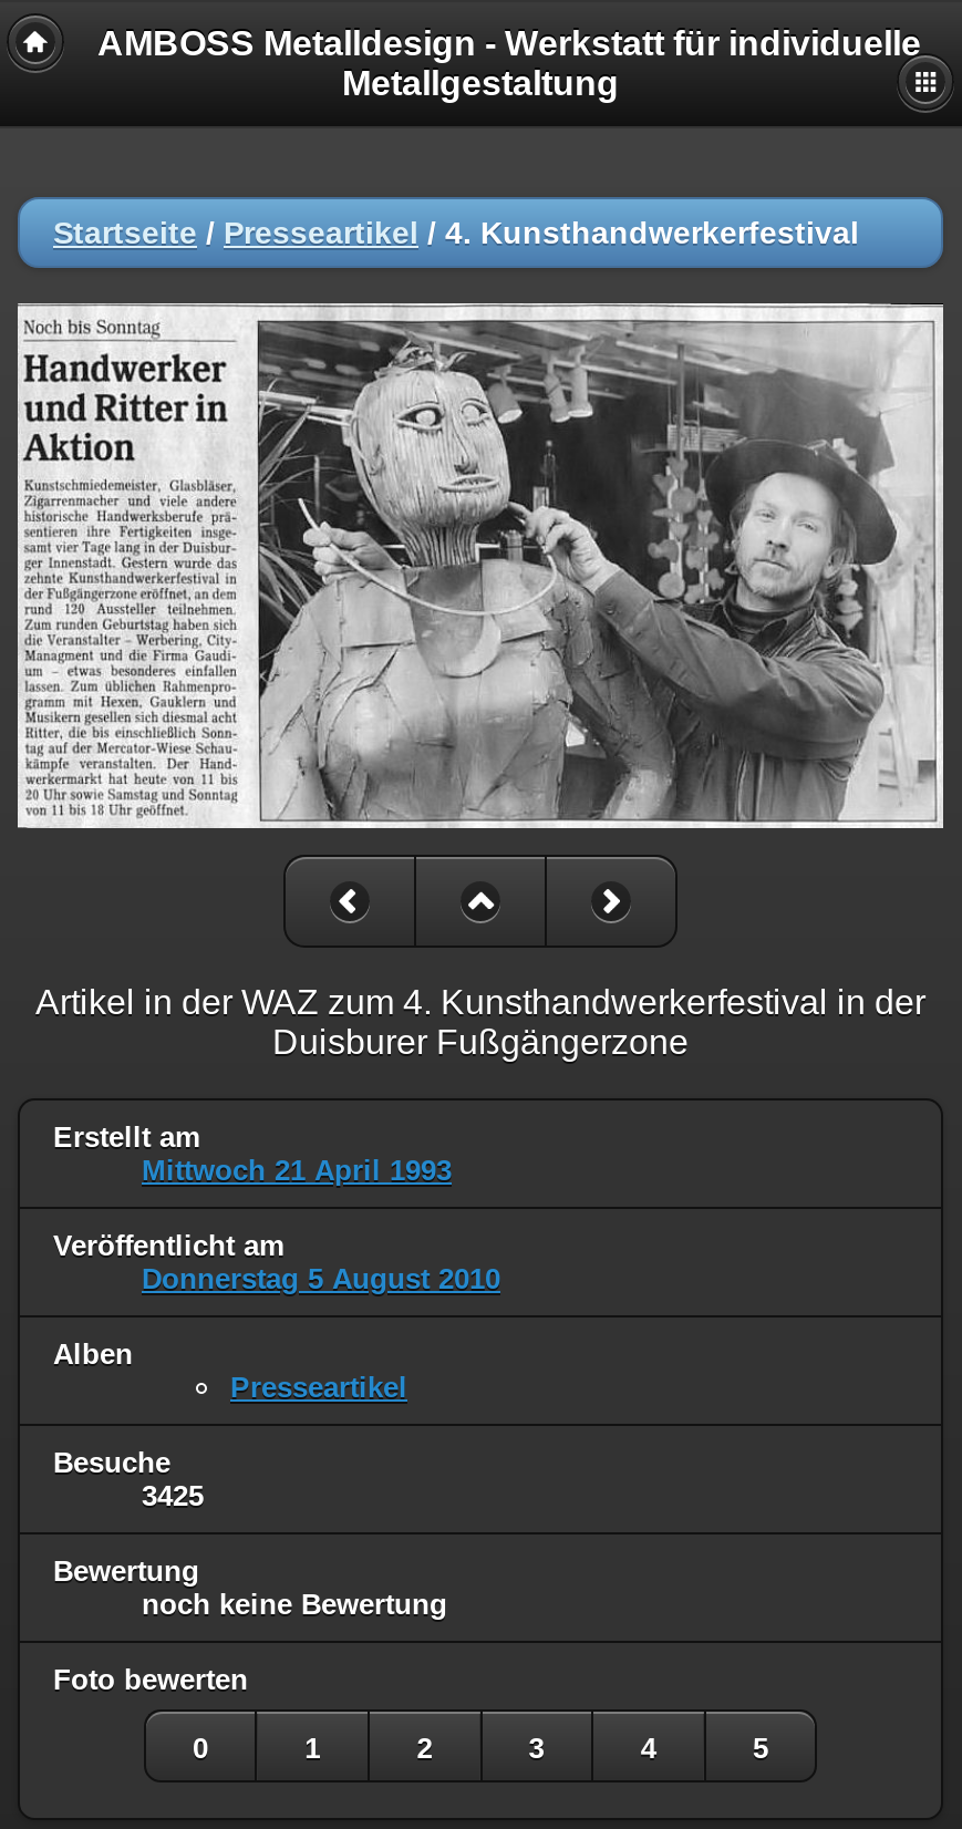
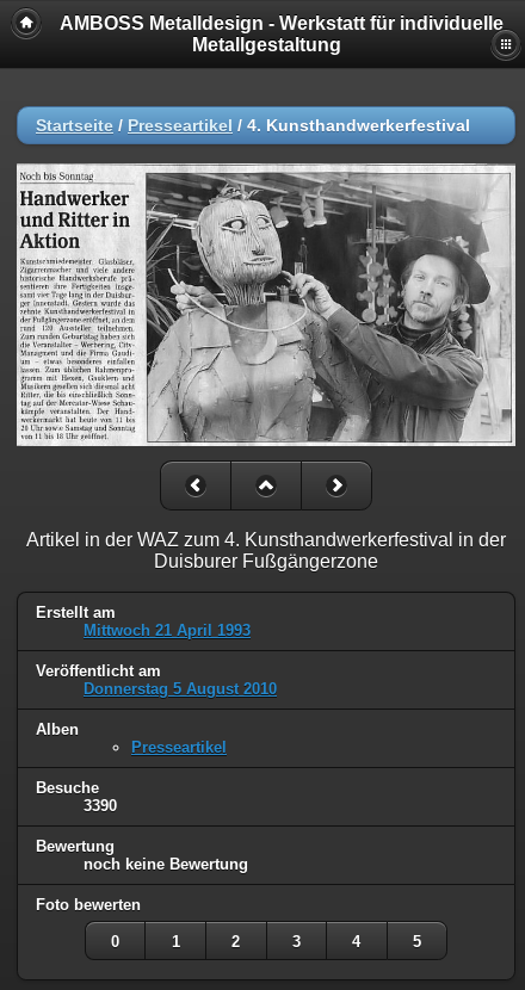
[142,1479,204,1512] 3425 -> [84,797,117,814] 3390

